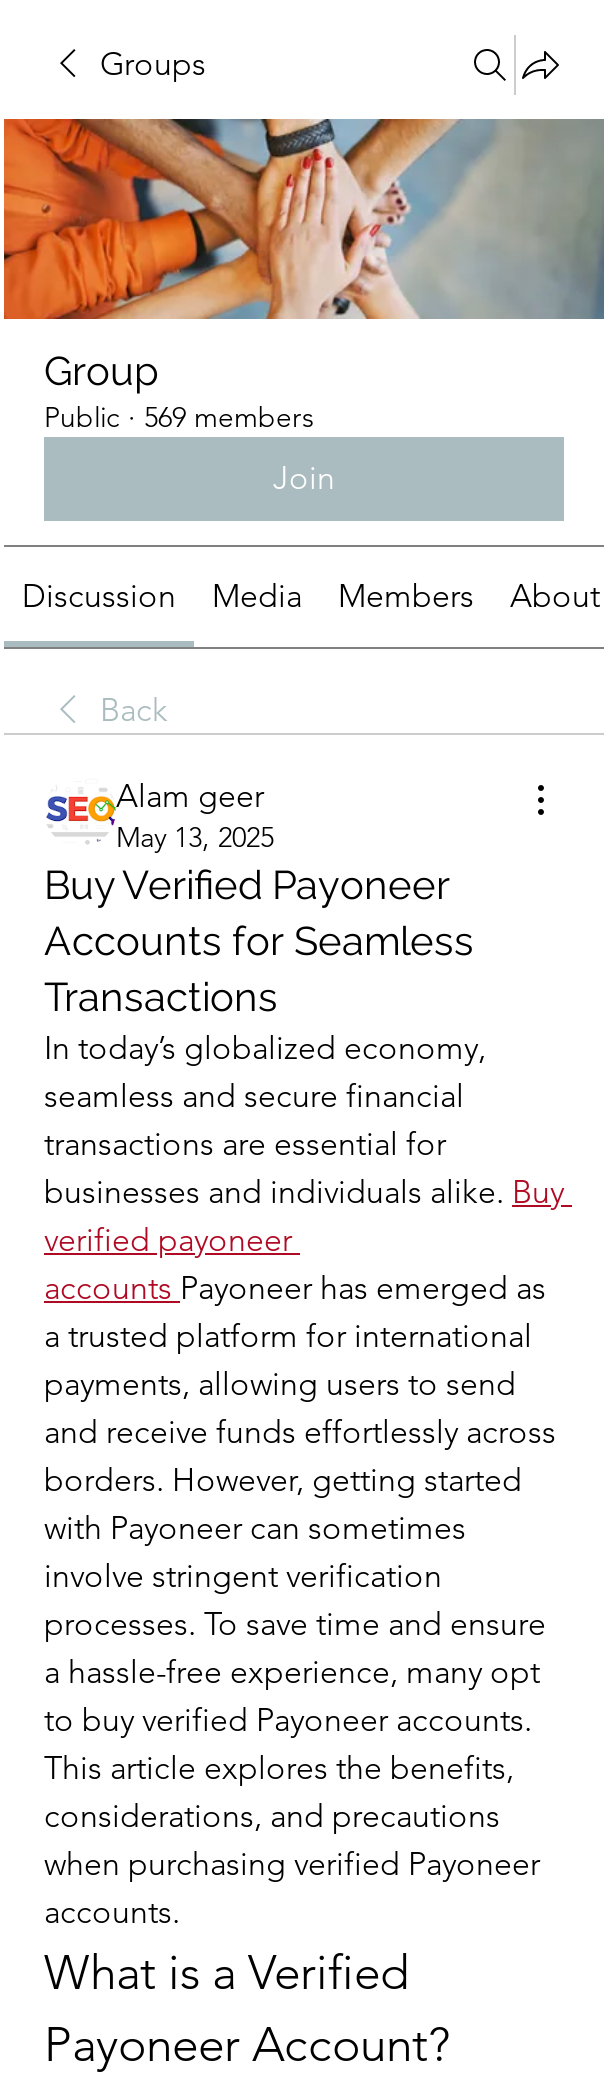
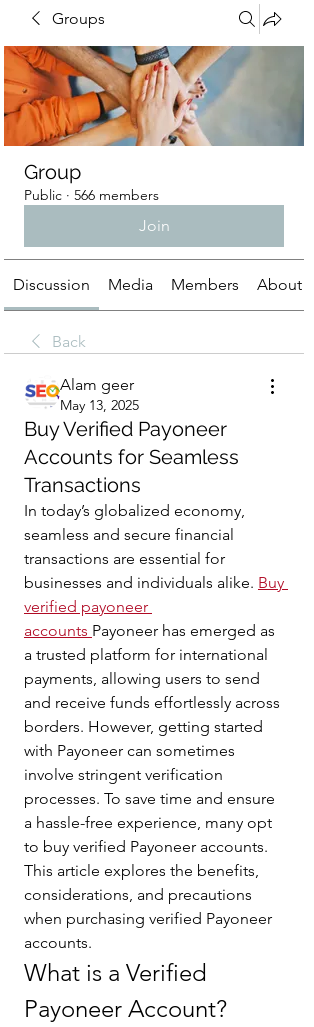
[44,399,314,435] Public · 569 members -> [24,186,159,204] Public · 566 members

